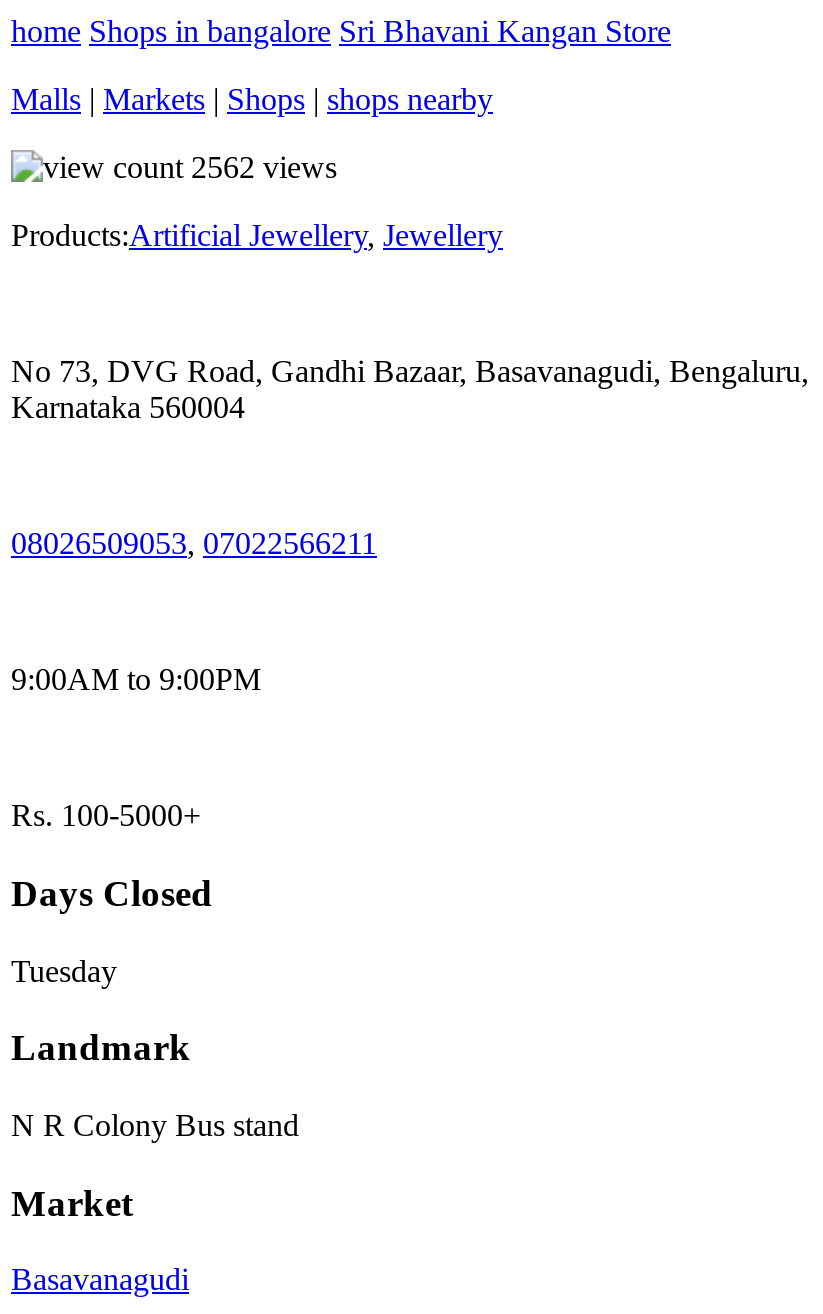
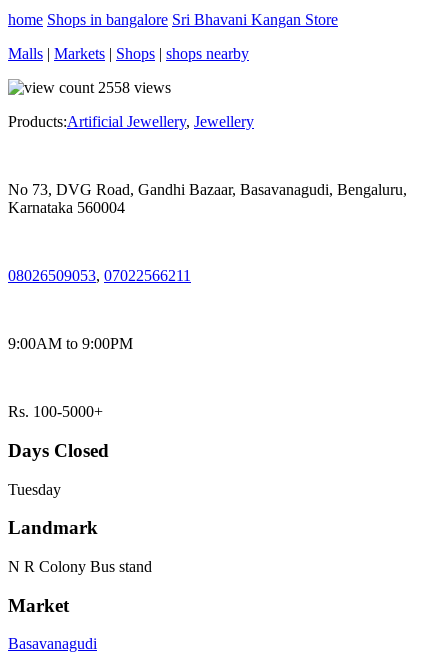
[191,150,337,184] 2562 views -> [98,79,171,96] 2558 views

